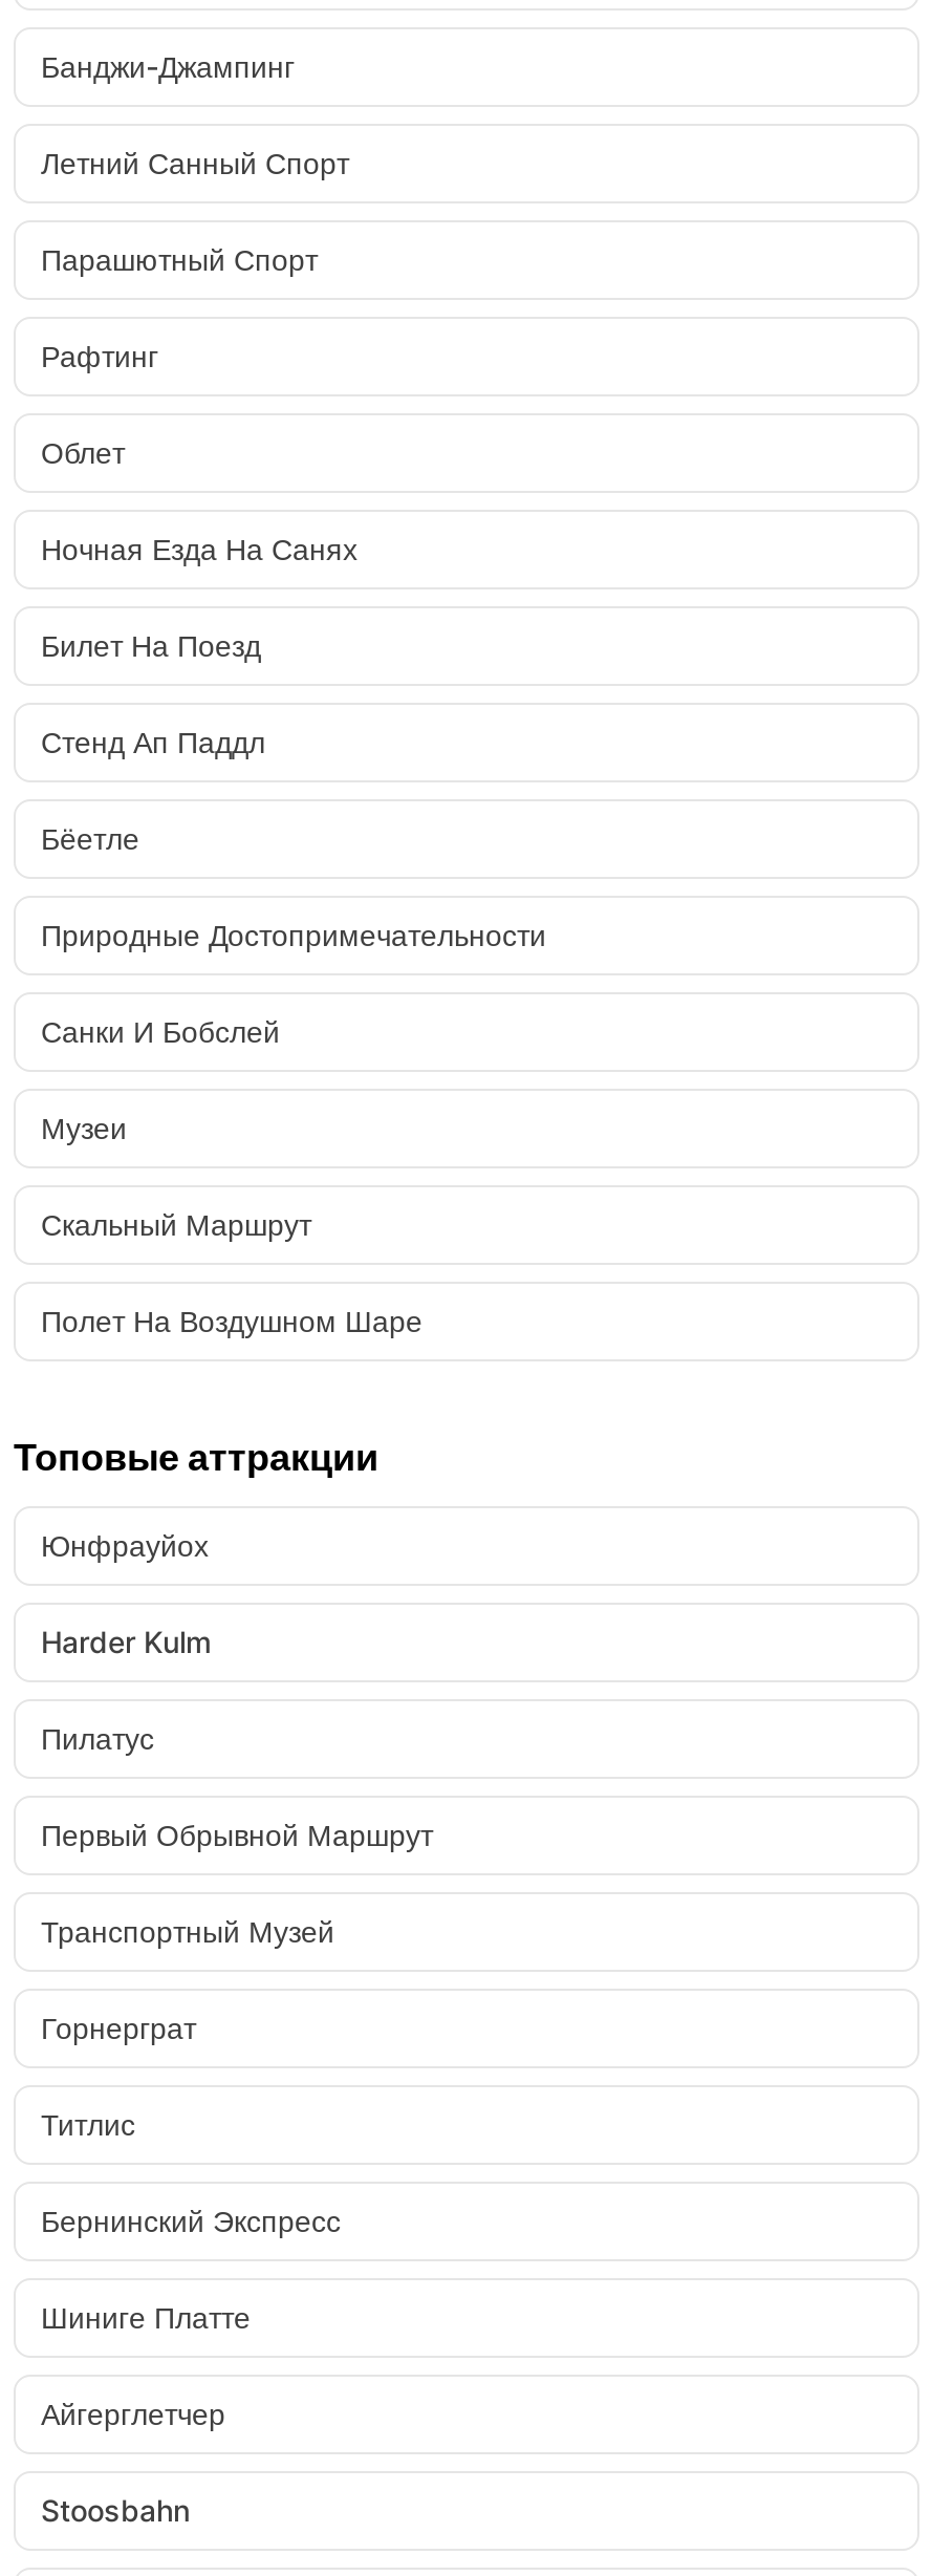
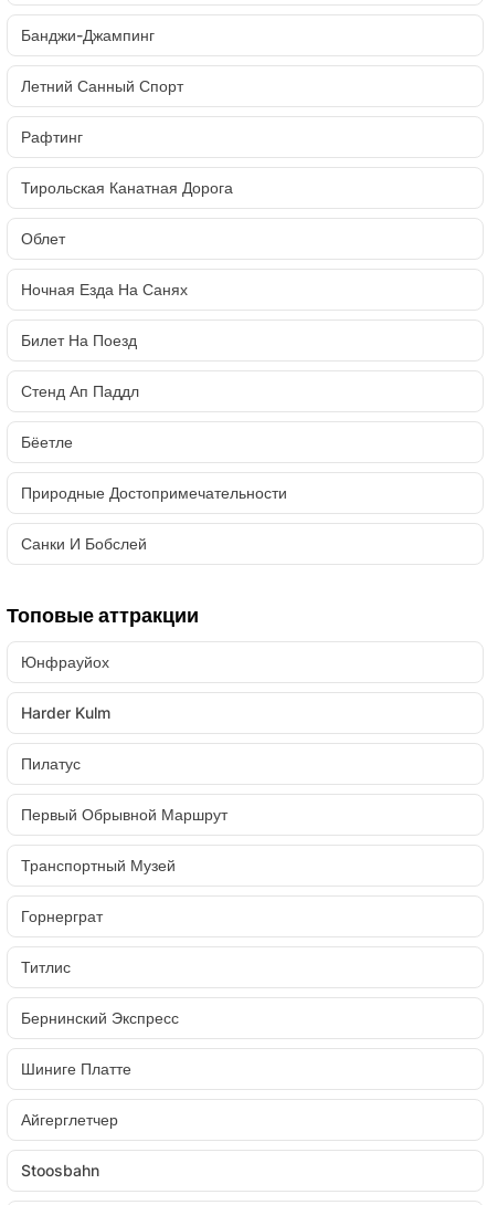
[41,241,318,277] Парашютный Спорт -> none
none -> [21,178,233,197] Тирольская Канатная Дорога
[41,1110,422,1338] Музеи | Скальный Маршрут | Полет На Воздушном Шаре -> none

